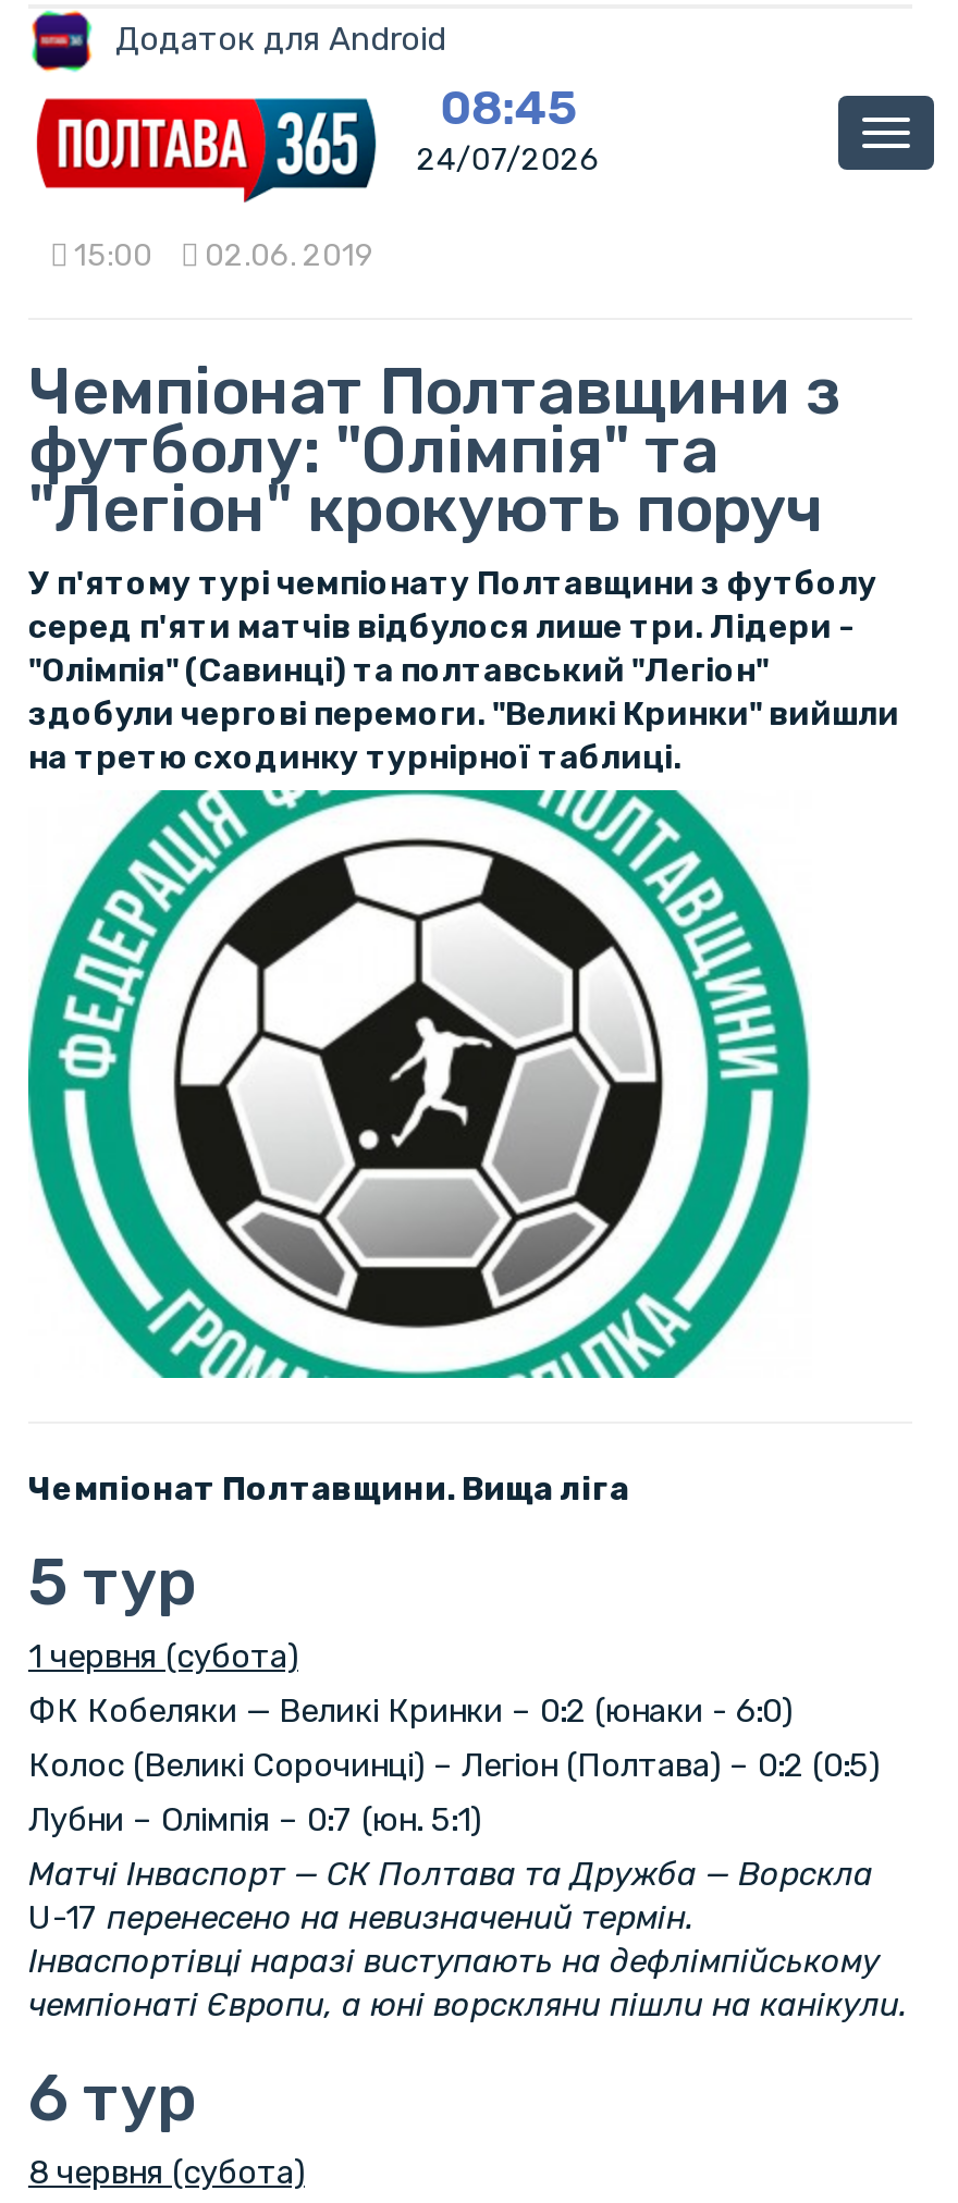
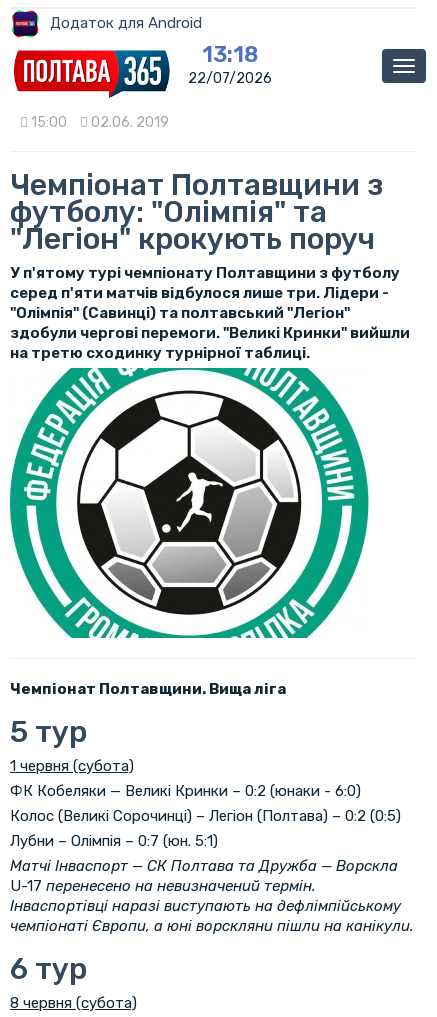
[440,78,575,137] 08:45 -> [202,41,258,68] 13:18
[417,141,599,179] 24/07/2026 -> [188,70,272,87] 22/07/2026

